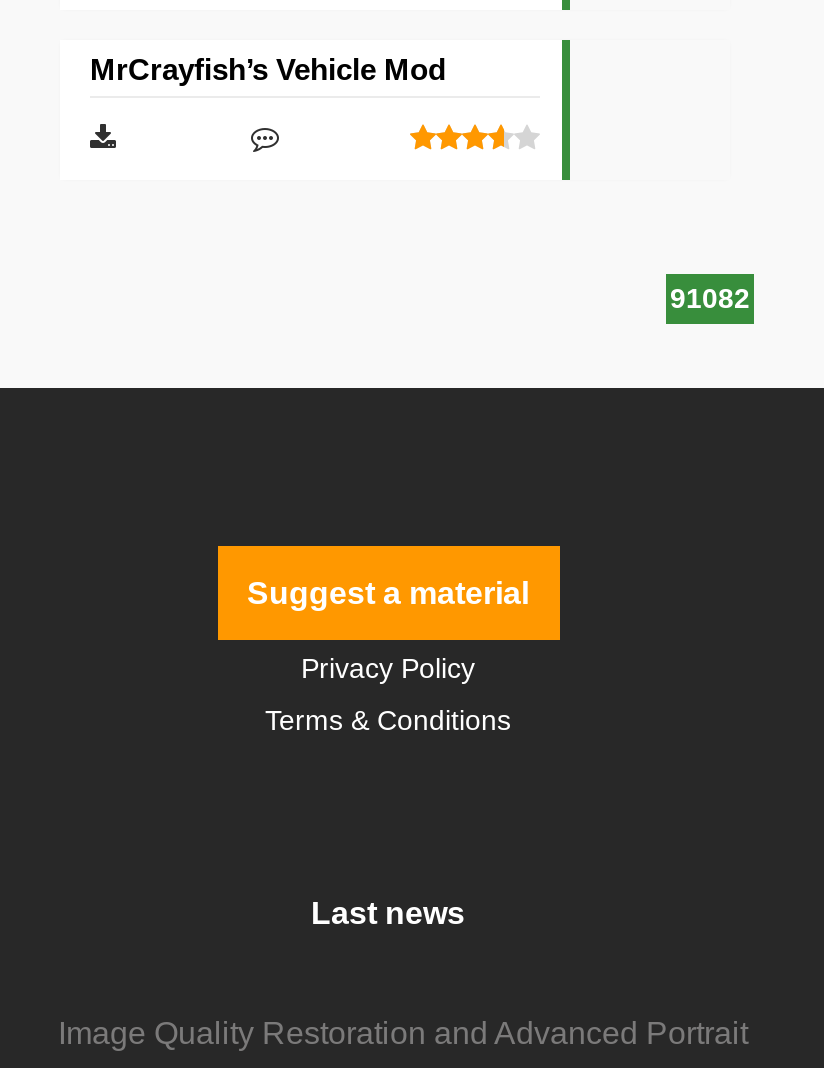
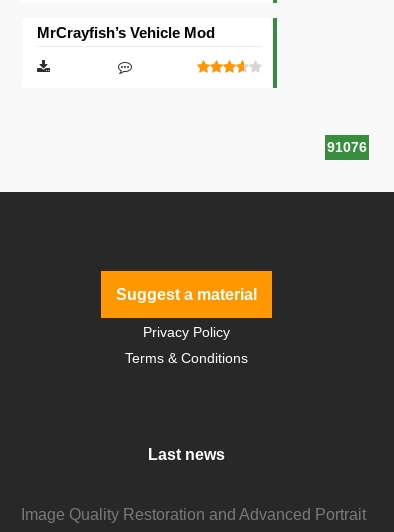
[670,282,750,314] 91082 -> [327,139,367,155] 91076

